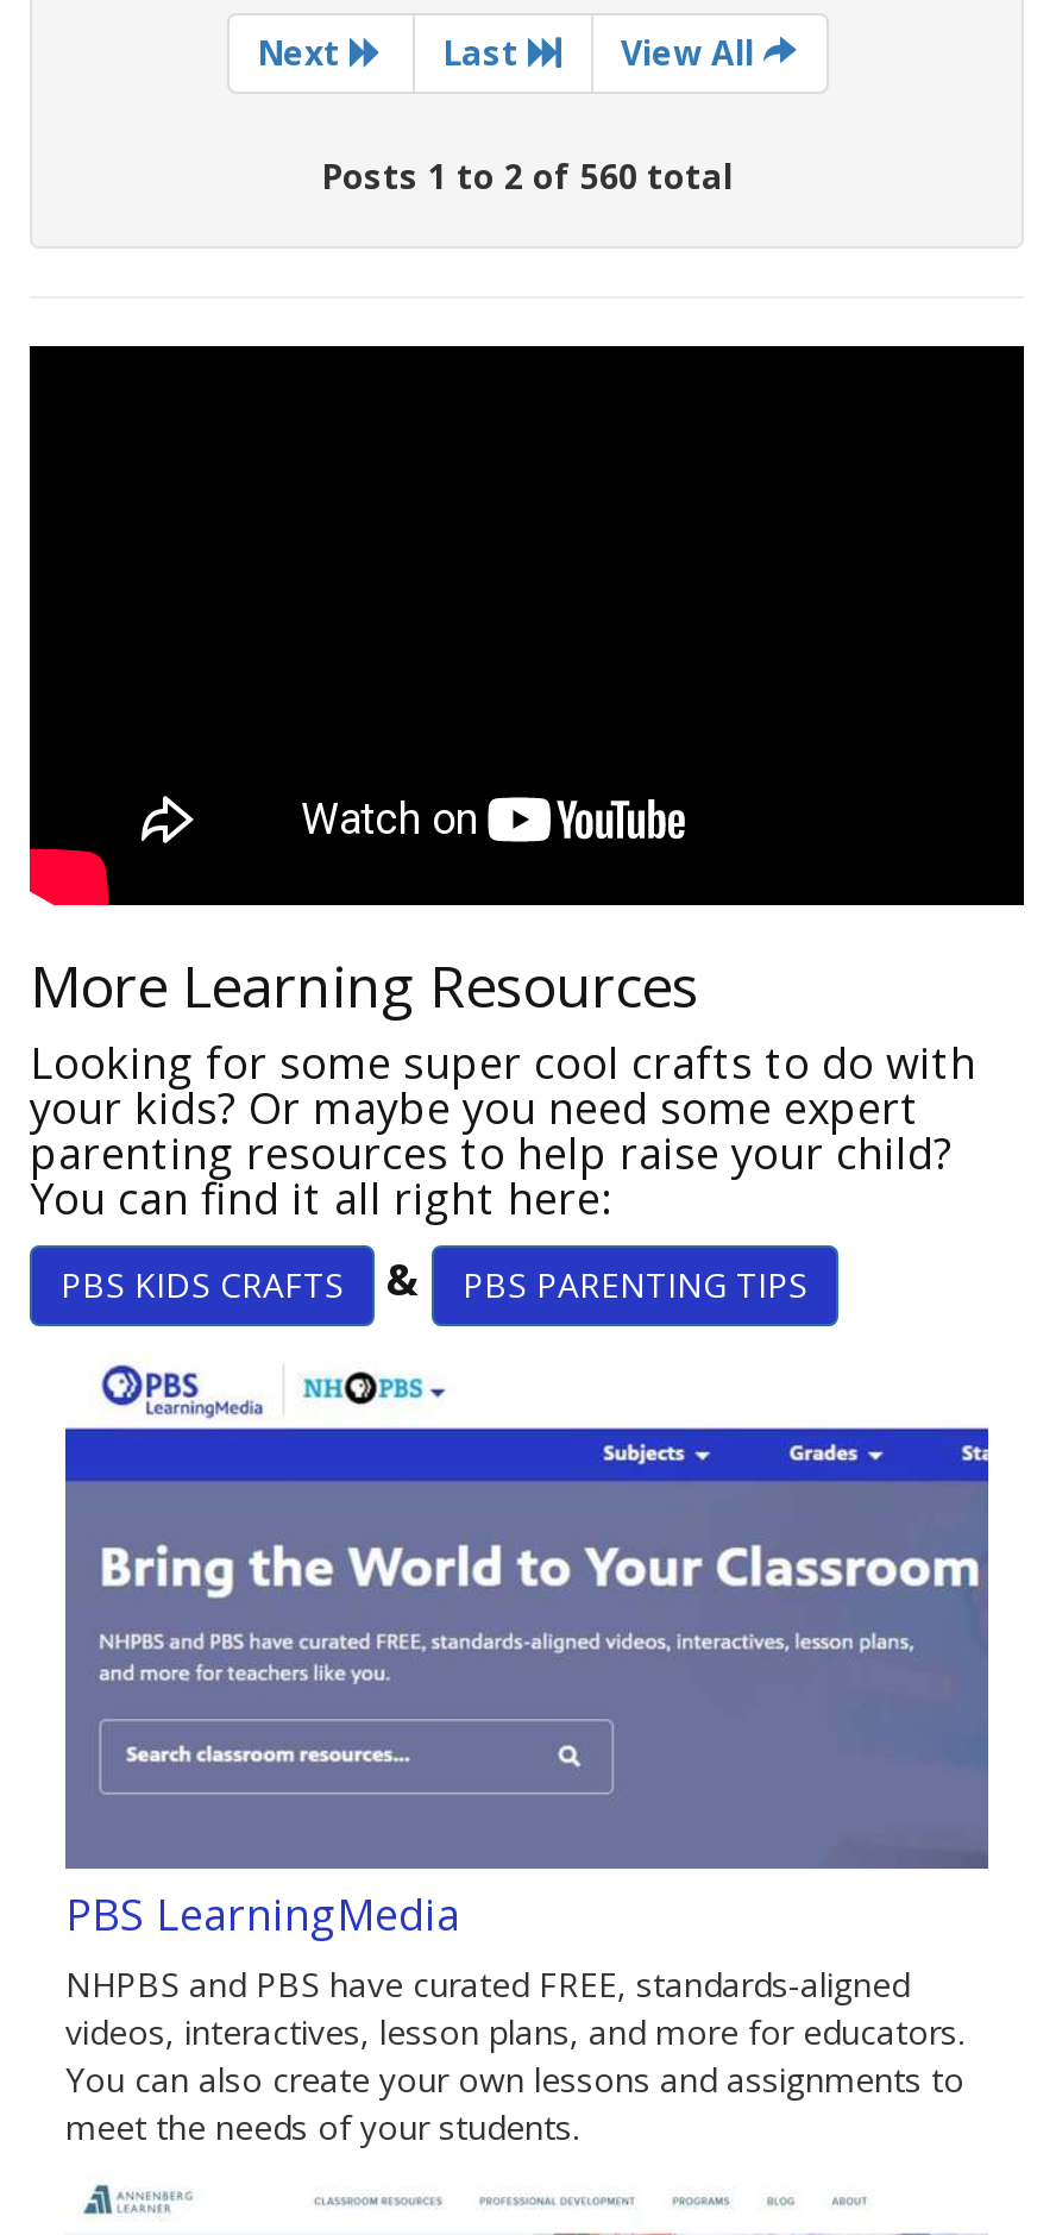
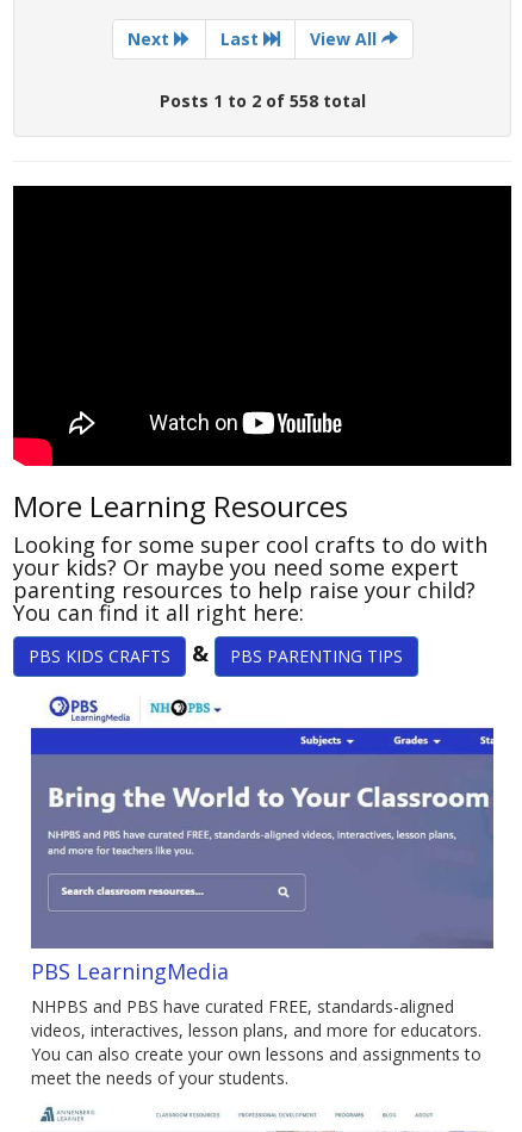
[321,154,733,200] Posts 1 to 2 of 560 total -> [159,90,365,112] Posts 1 to 2 of 558 total

